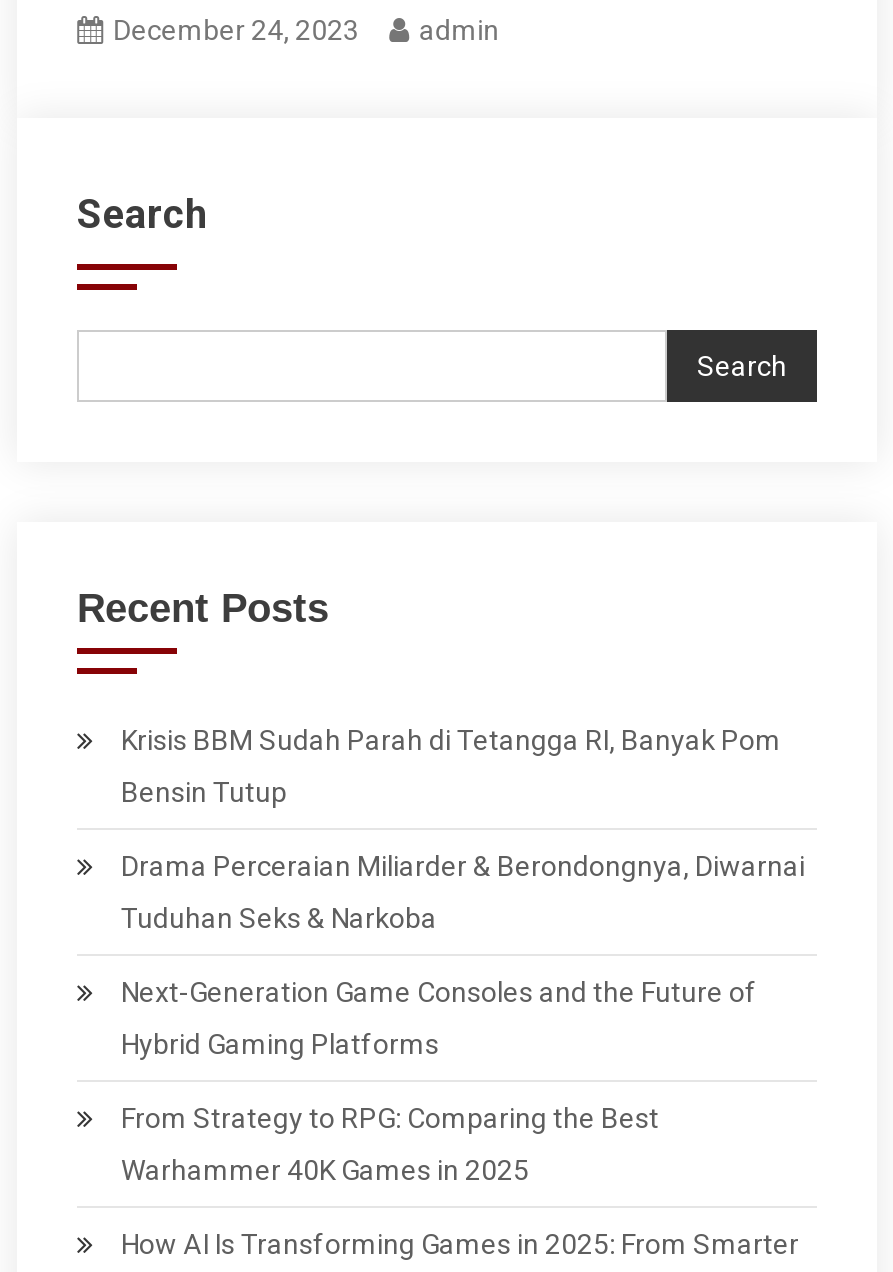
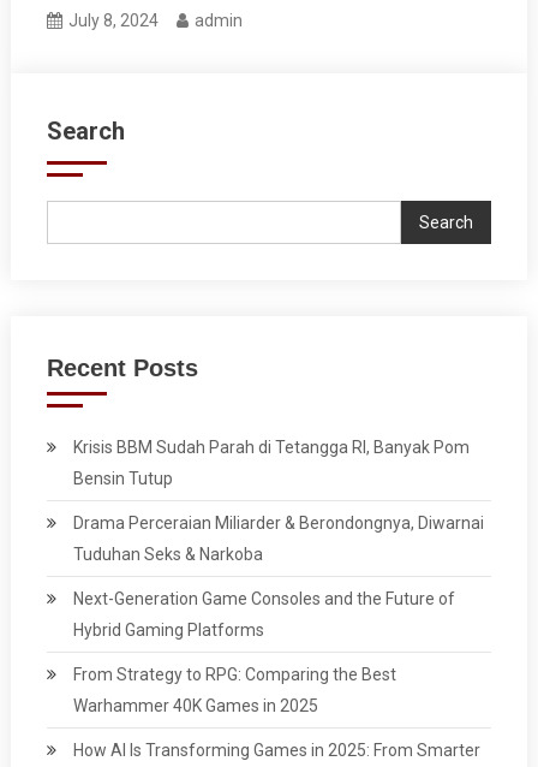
[113,15,499,47] December 24, 2023 admin -> [69,11,243,31] July 8, 2024 admin

